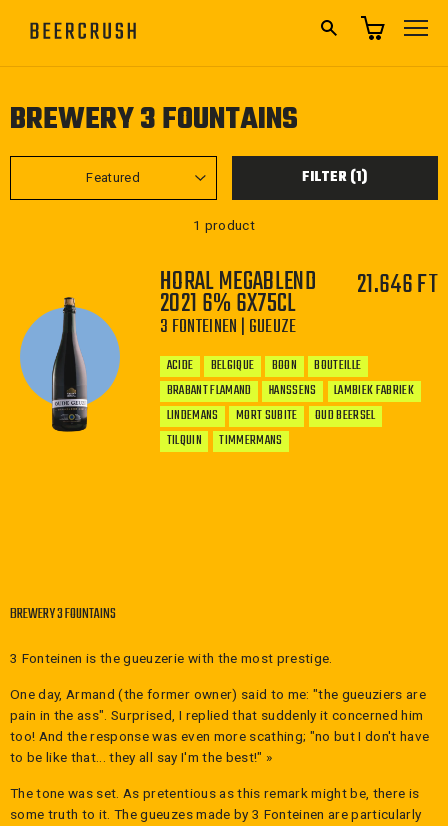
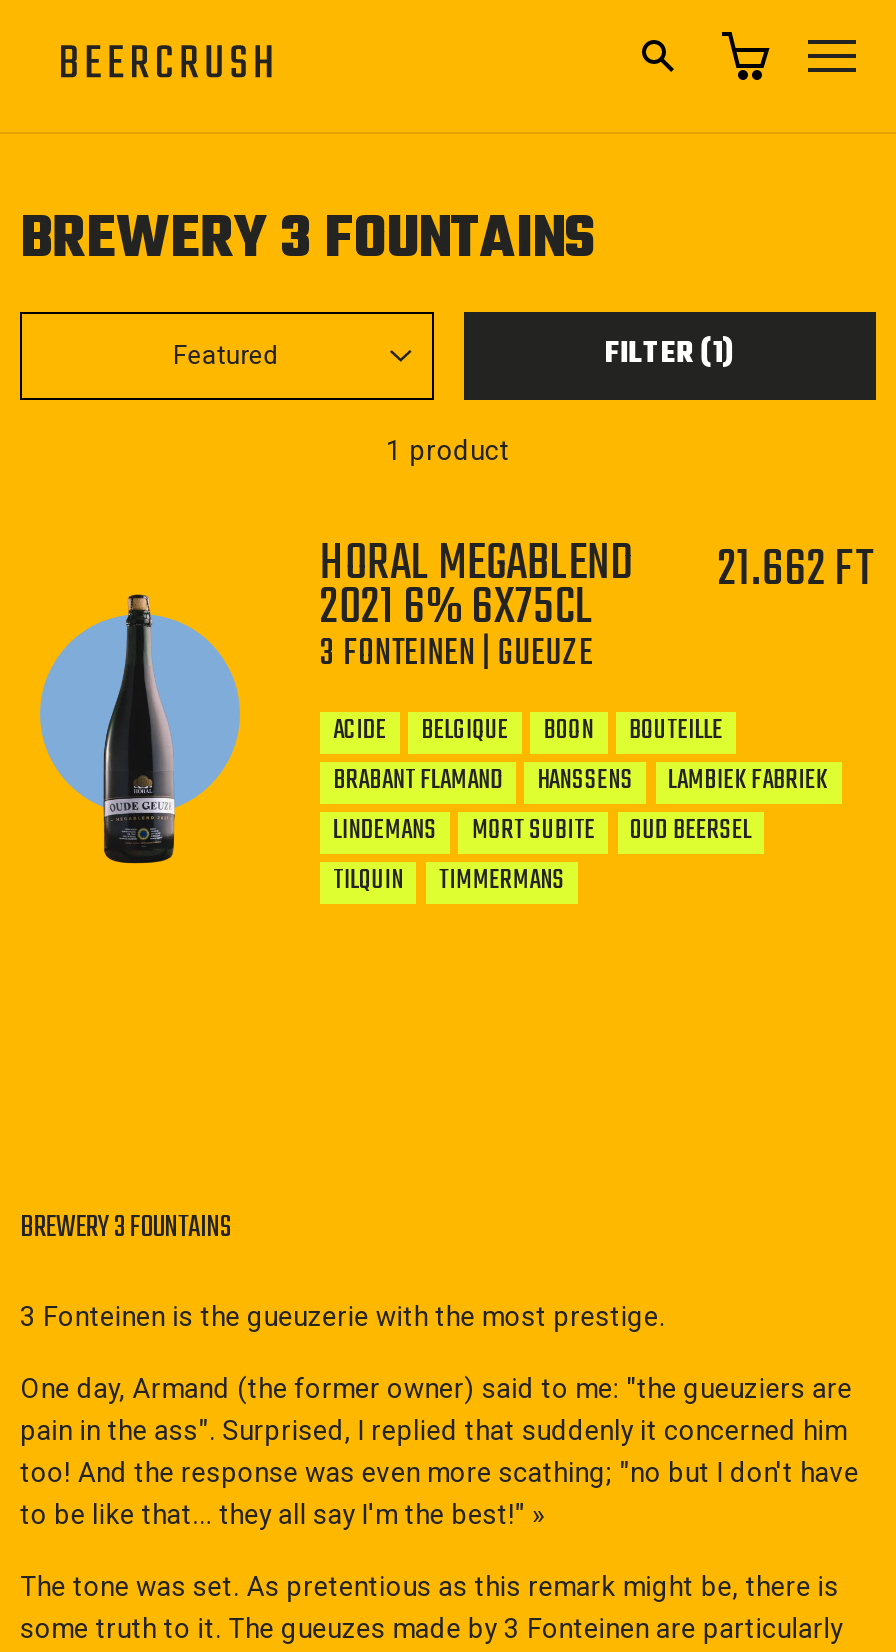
[357,264,438,304] 21.646 FT -> [718,529,876,609] 21.662 FT

